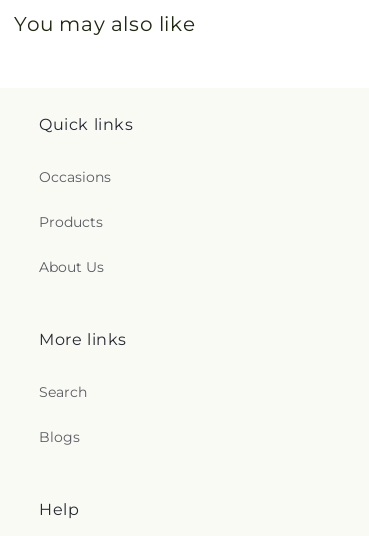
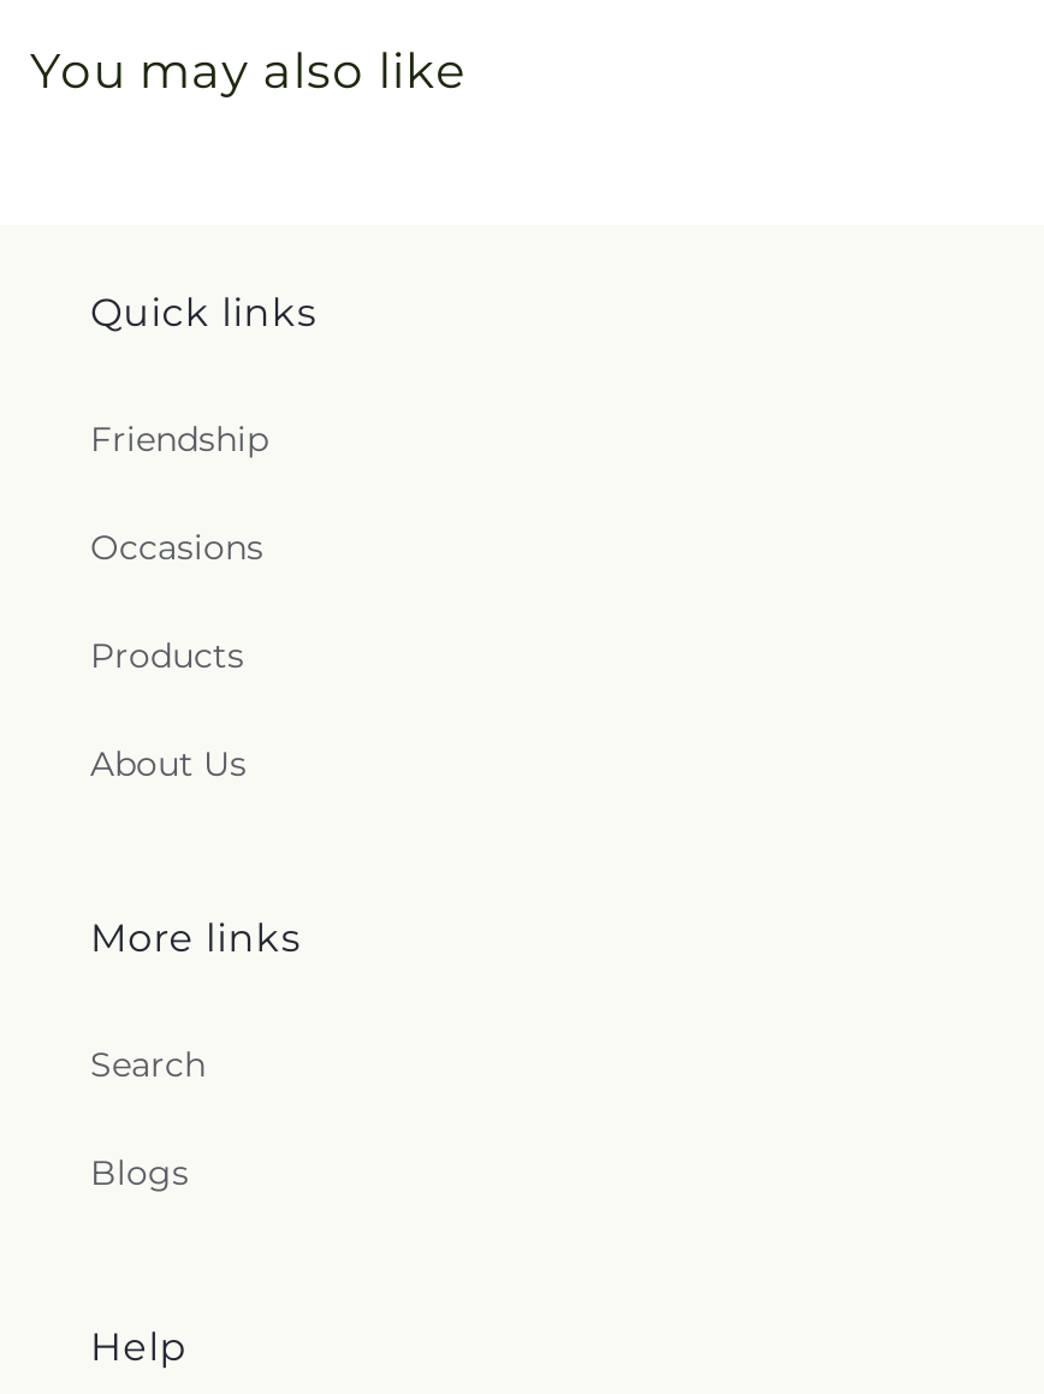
none -> [90,417,268,461] Friendship

